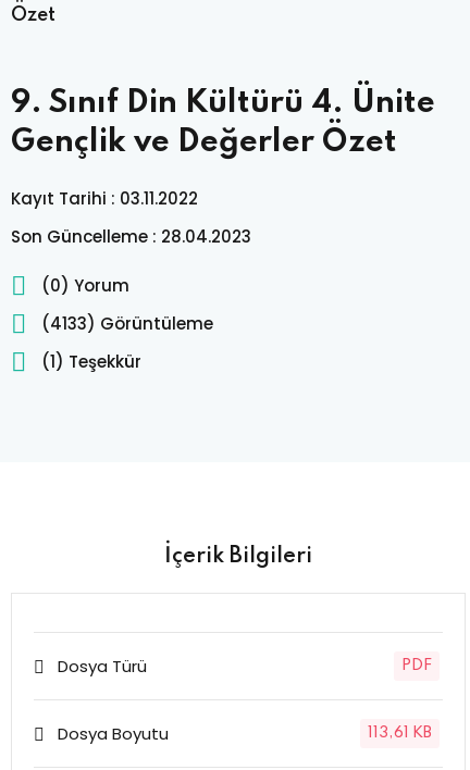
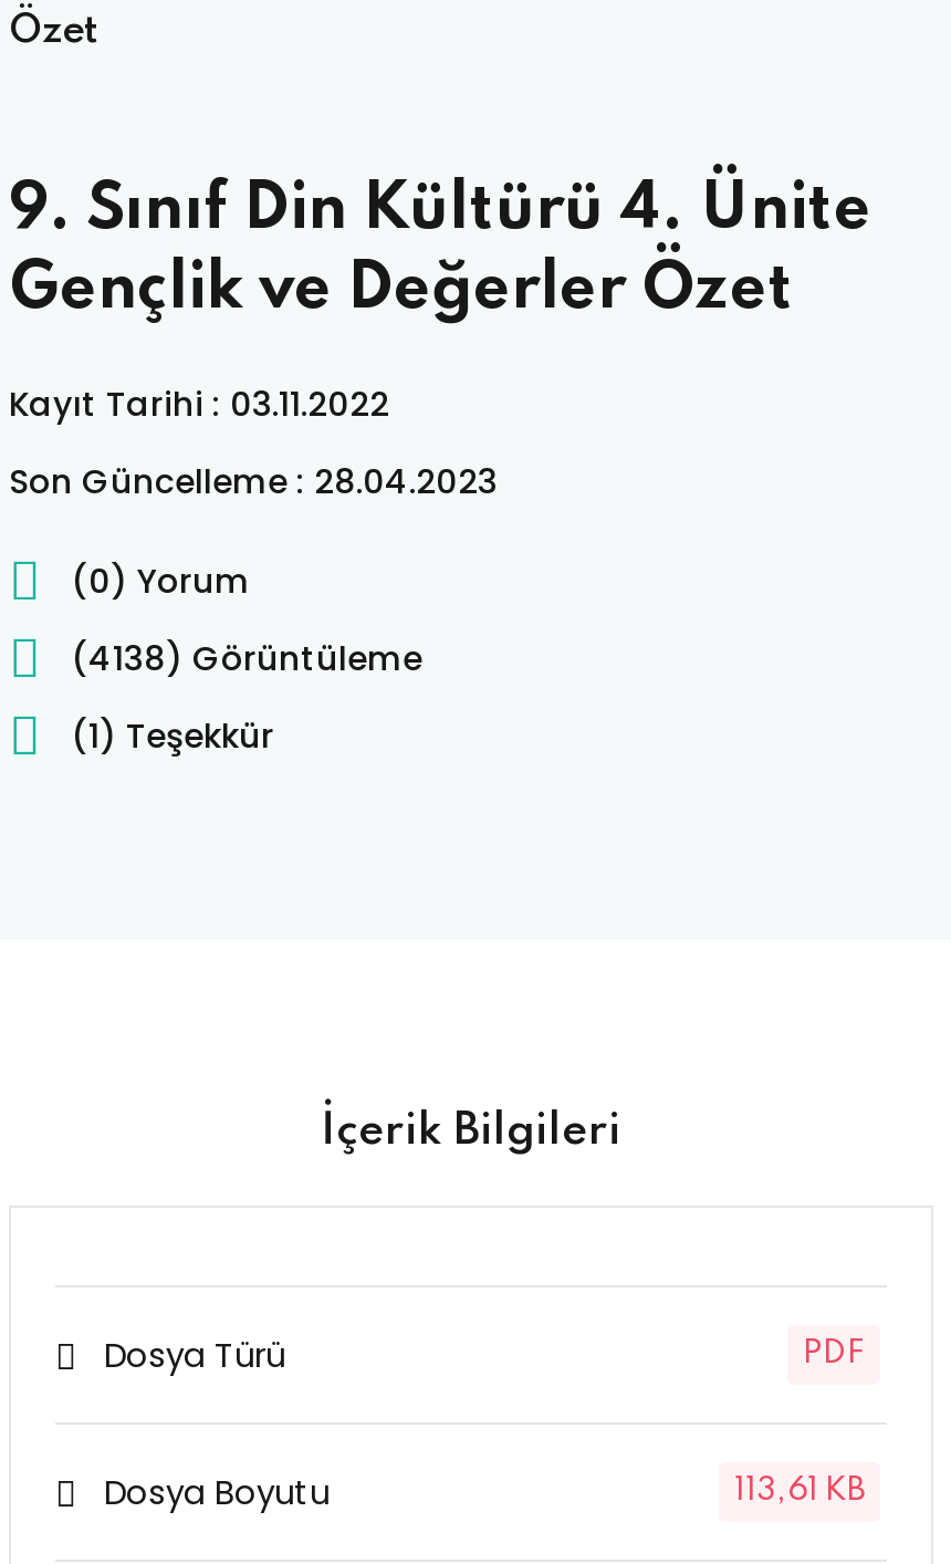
[41,312,213,335] (4133) Görüntüleme -> [71,635,422,681] (4138) Görüntüleme

